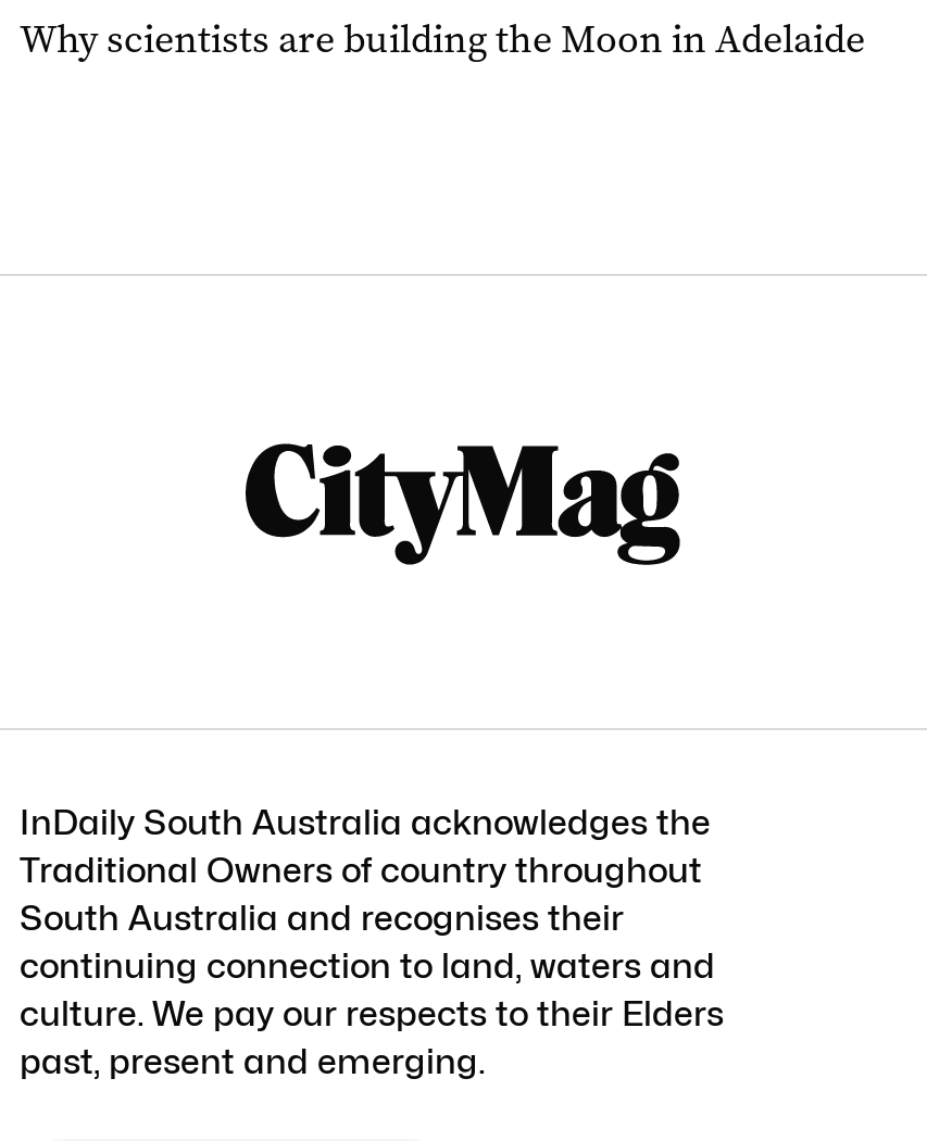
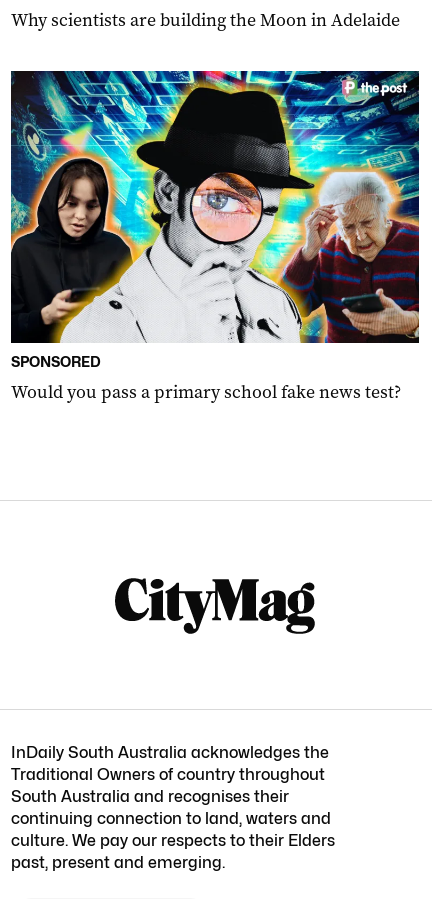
none -> [10,70,420,404] [image] | SPONSORED | Would you pass a primary school fake news test?

